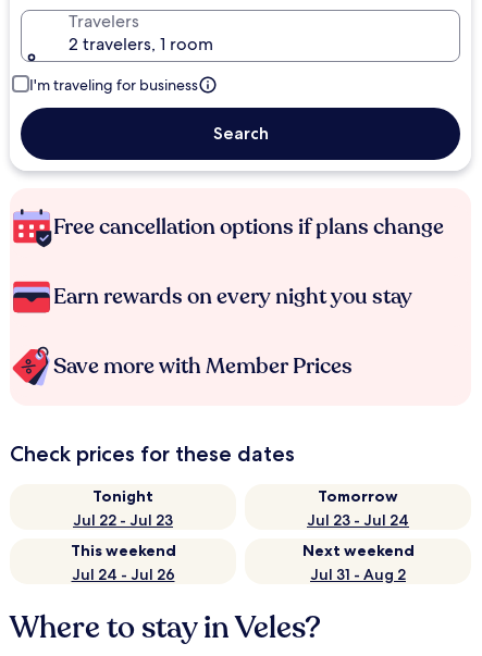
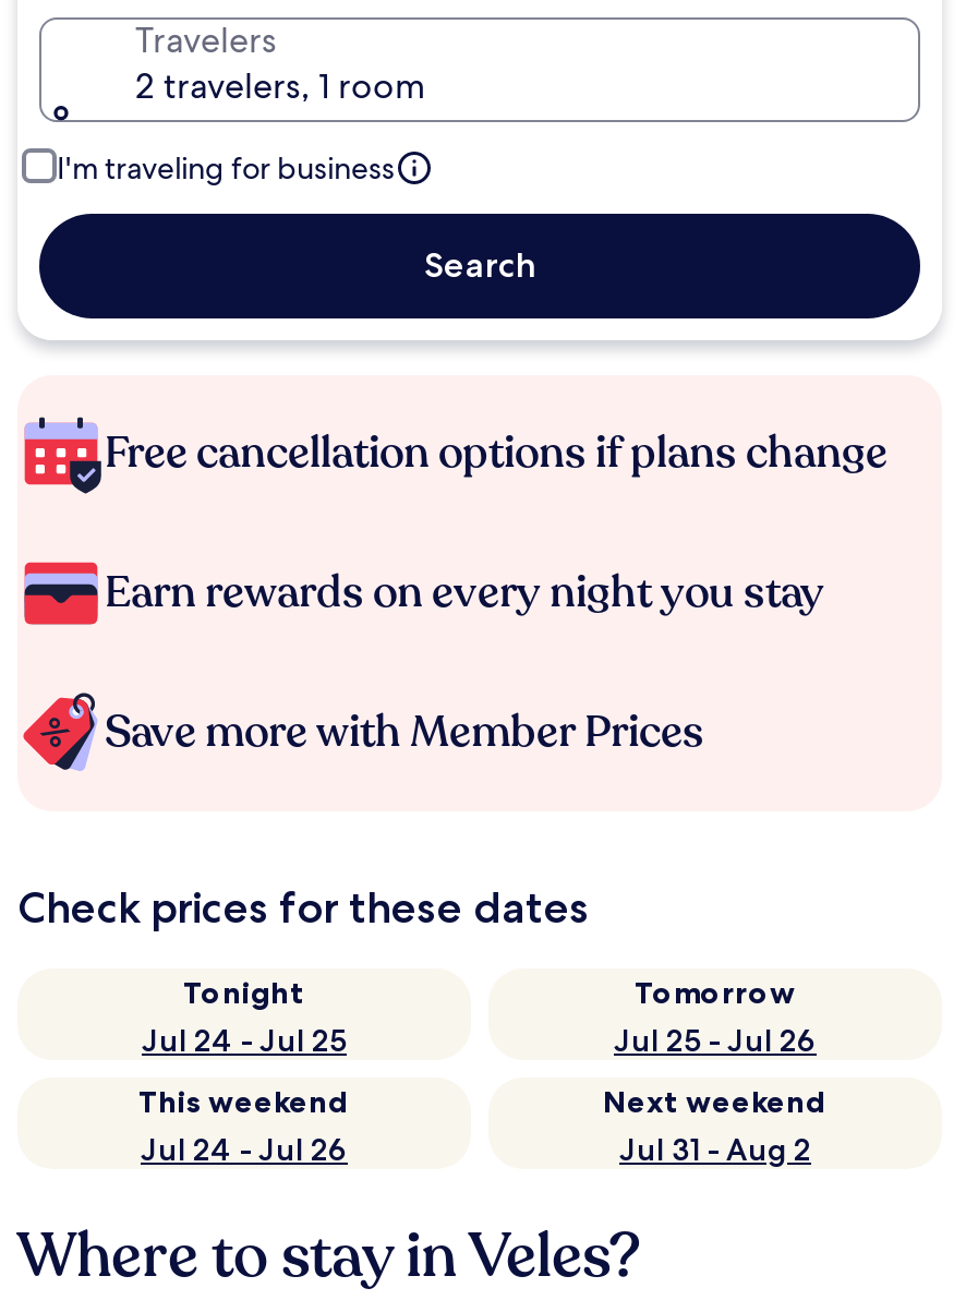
[73,510,173,530] Jul 22 - Jul 23 -> [142,1021,347,1060] Jul 24 - Jul 25
[307,510,409,530] Jul 23 - Jul 24 -> [614,1021,817,1060] Jul 25 - Jul 26

